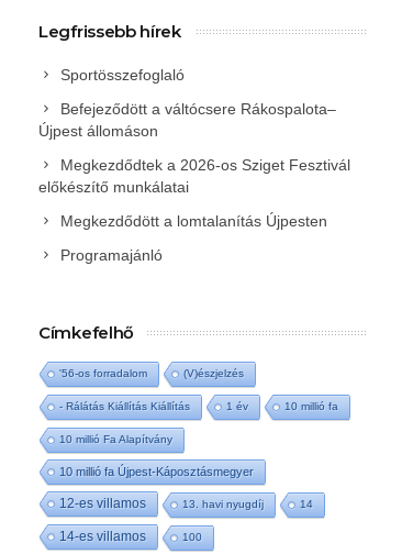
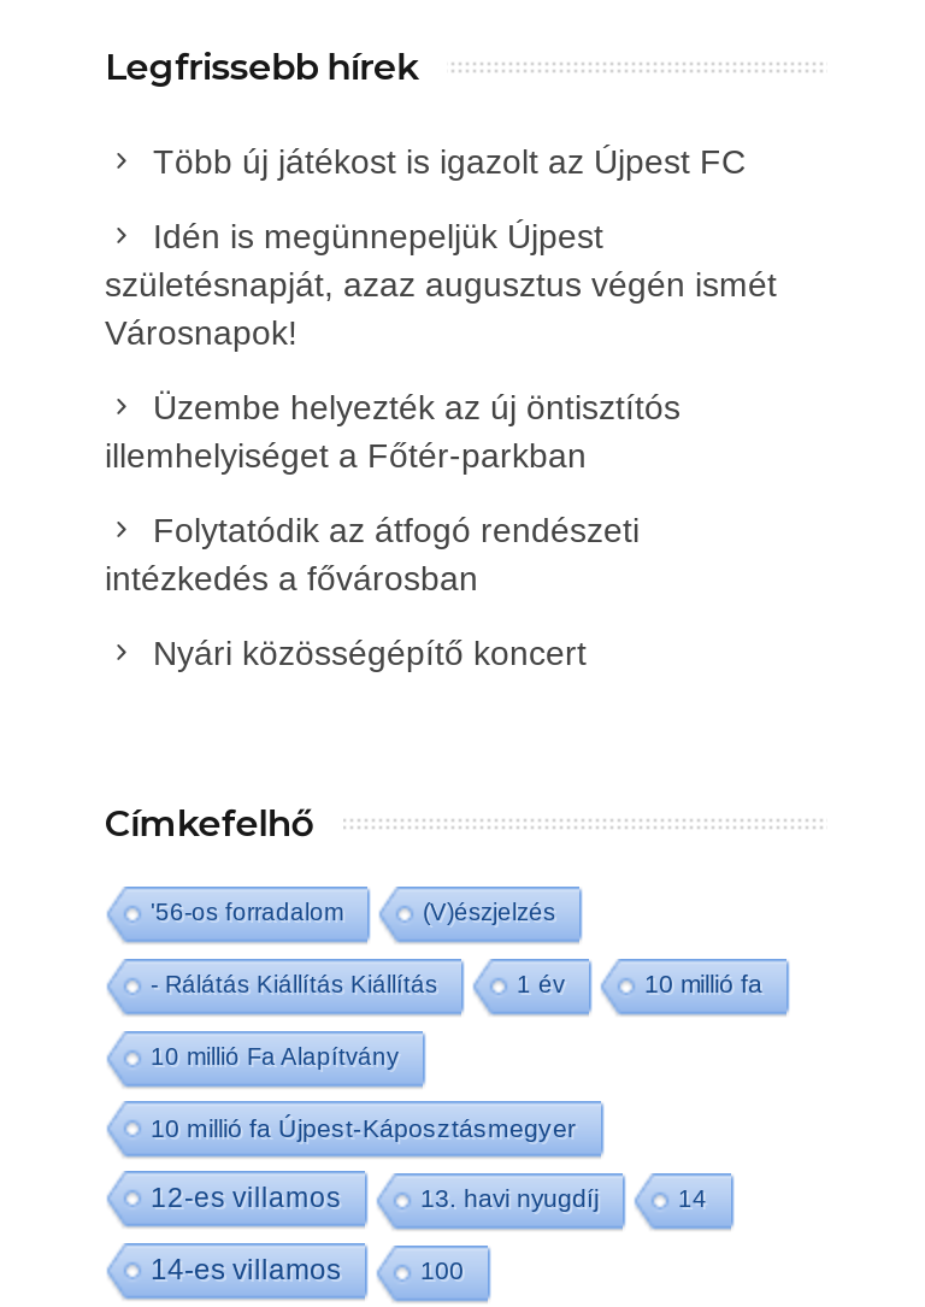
[60,66,185,83] Sportösszefoglaló -> [153,142,746,180] Több új játékost is igazolt az Újpest FC
[38,100,336,139] Befejeződött a váltócsere Rákospalota– | Újpest állomáson -> [105,217,777,352] Idén is megünnepeljük Újpest | születésnapját, azaz augusztus végén ismét | Városnapok!
[38,156,350,196] Megkezdődtek a 2026-os Sziget Fesztivál | előkészítő munkálatai -> [105,388,681,474] Üzembe helyezték az új öntisztítós | illemhelyiséget a Főtér-parkban
[60,212,327,230] Megkezdődött a lomtalanítás Újpesten -> [105,511,640,597] Folytatódik az átfogó rendészeti | intézkedés a fővárosban
[60,246,163,264] Programajánló -> [153,633,587,672] Nyári közösségépítő koncert

